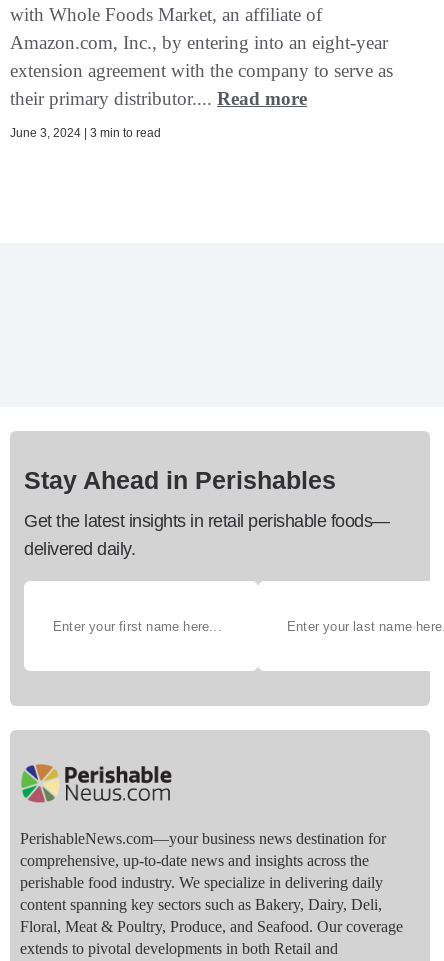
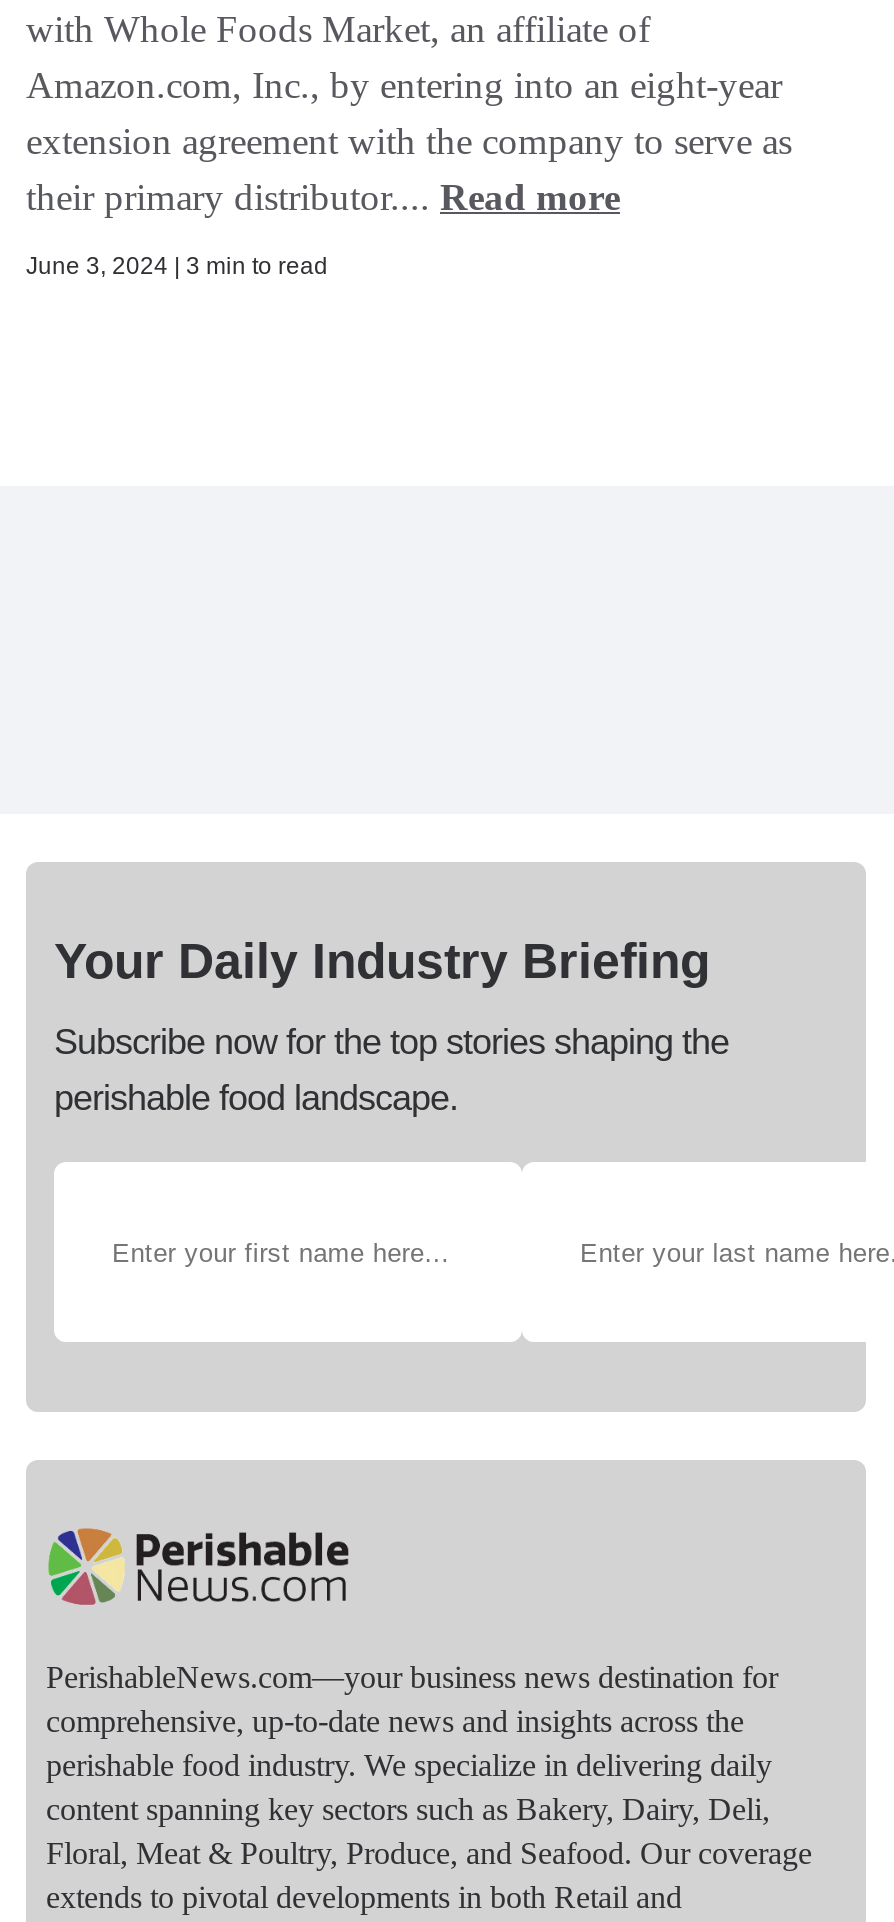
[24,466,336,494] Stay Ahead in Perishables -> [54,932,710,988] Your Daily Industry Briefing
[24,511,389,559] Get the latest insights in retail perishable foods— | delivered daily. -> [54,1022,729,1118] Subscribe now for the top stories shaping the | perishable food landscape.

